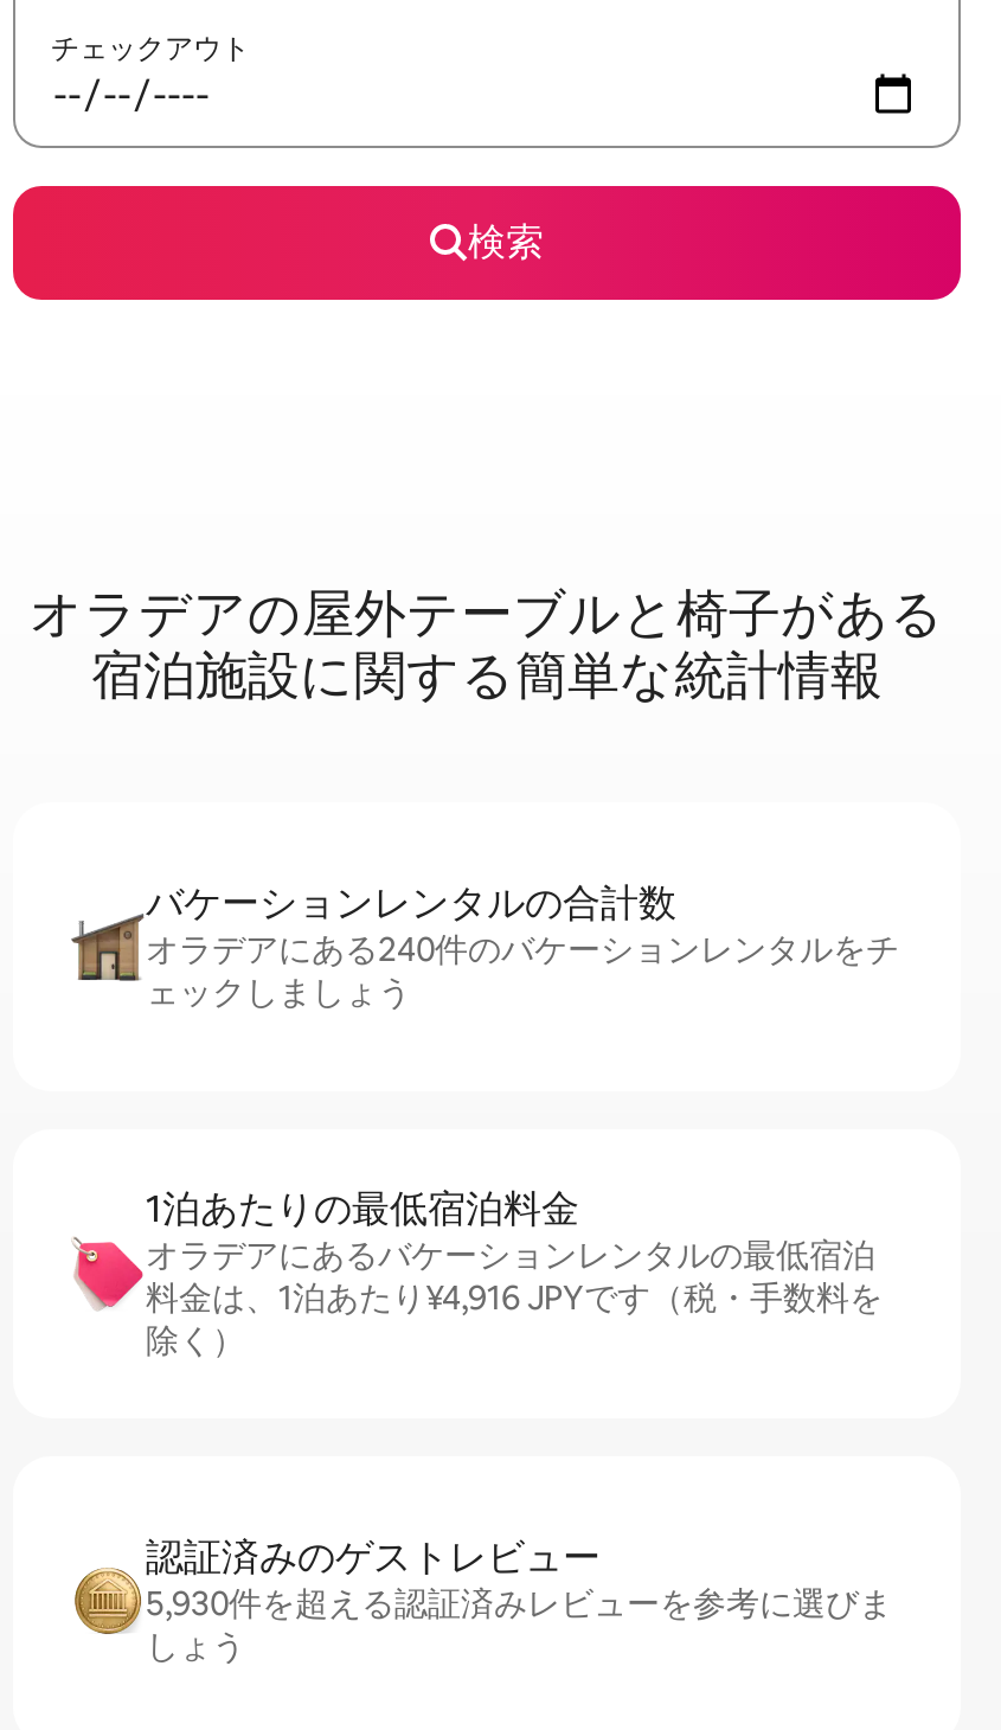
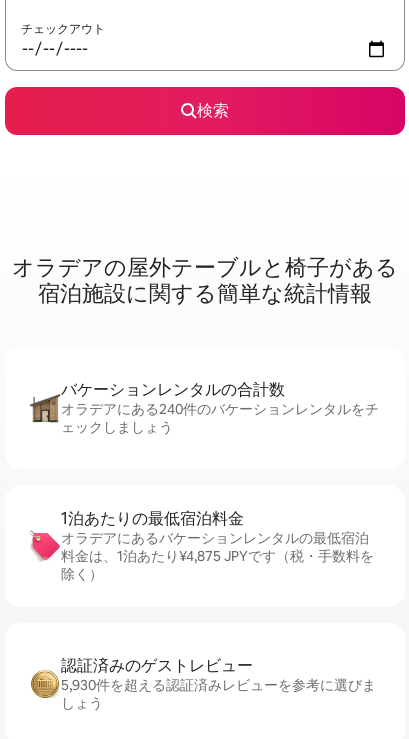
[146,1275,883,1318] 料金は、1泊あたり¥4,916 JPYです（税・手数料を -> [61,547,374,565] 料金は、1泊あたり¥4,875 JPYです（税・手数料を

